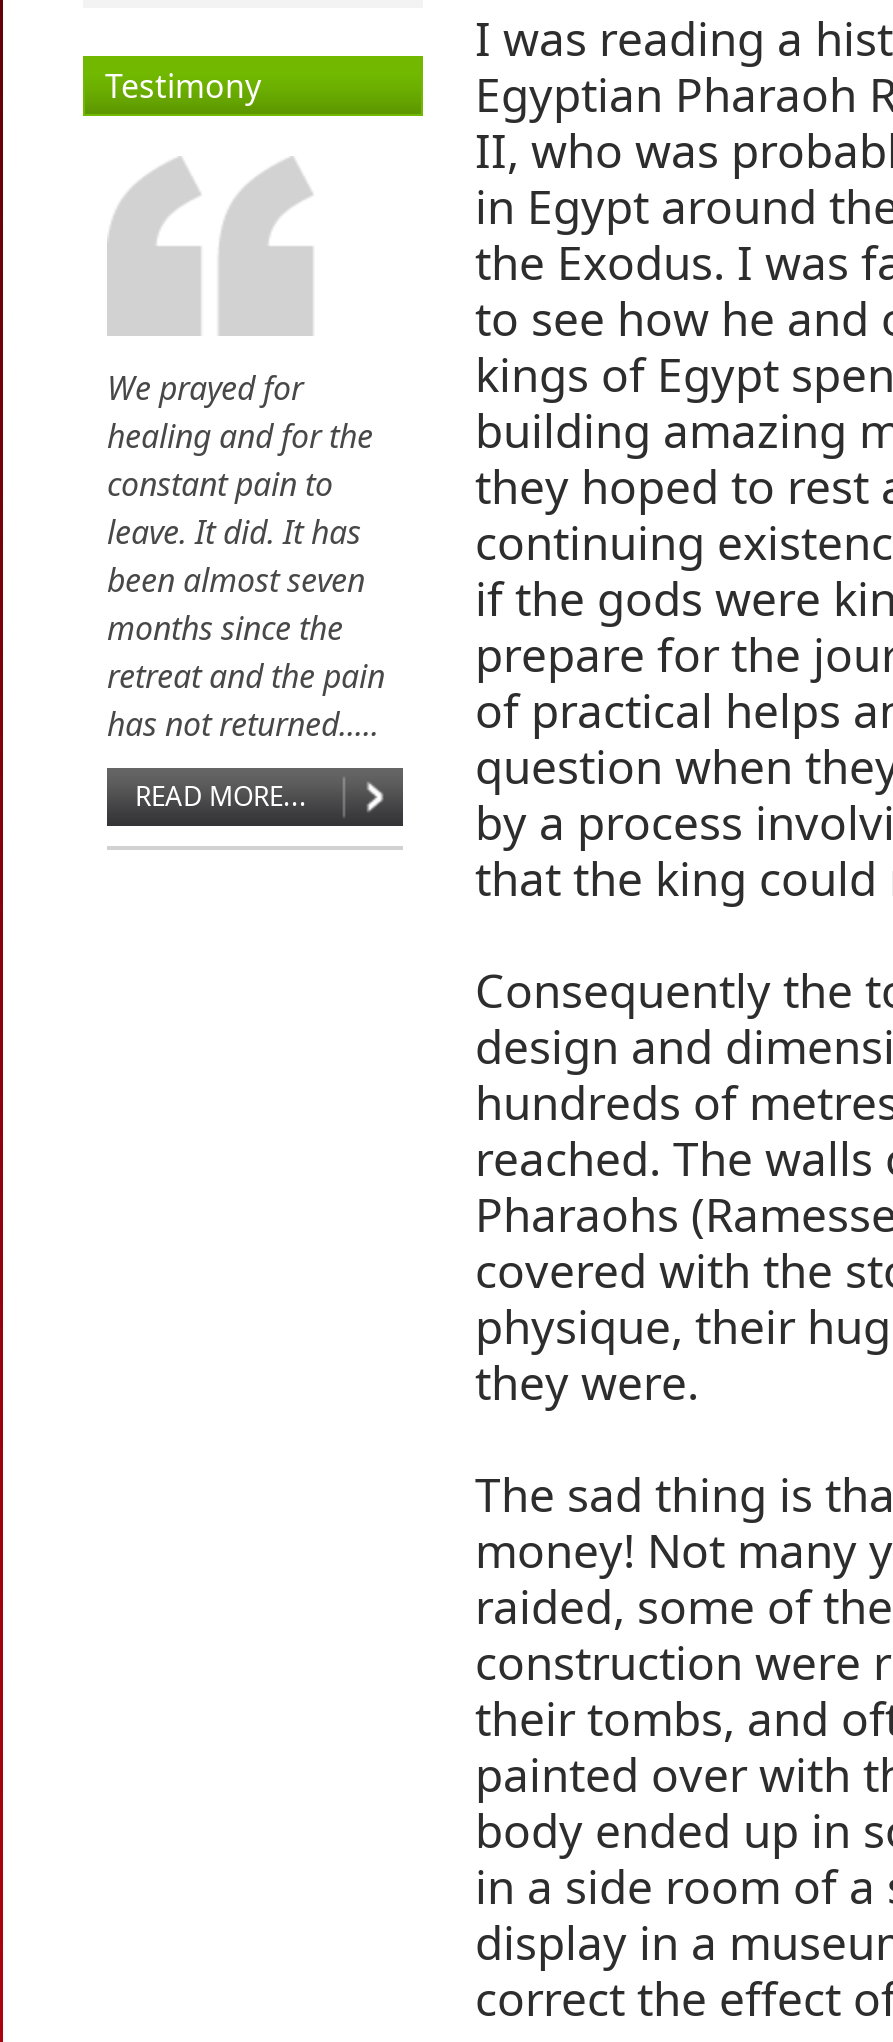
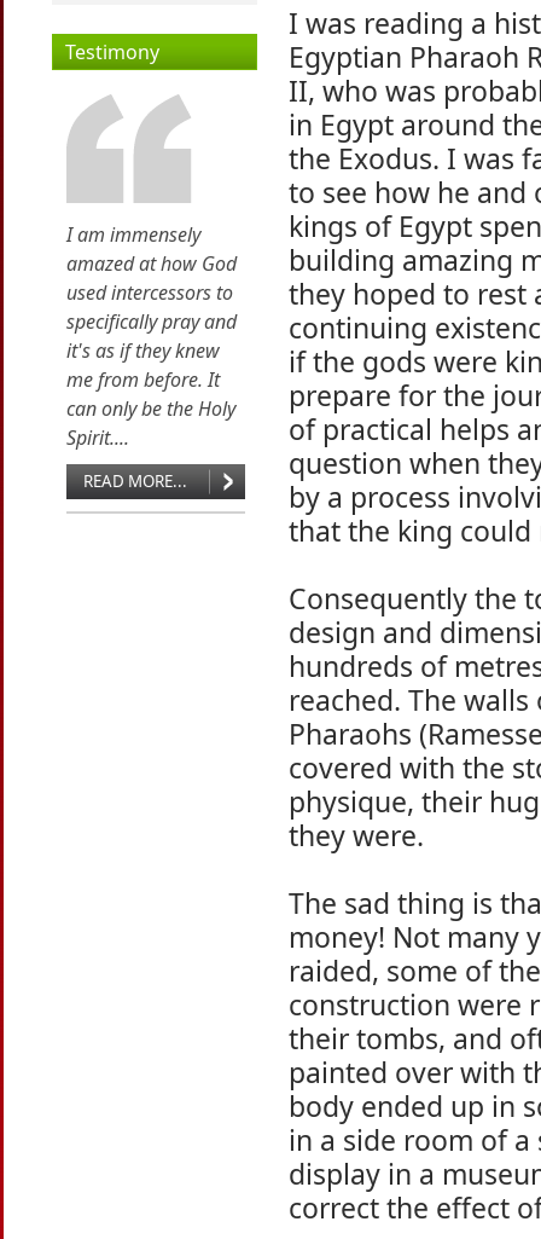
[107,366,385,746] We prayed for | healing and for the | constant pain to | leave. It did. It has | been almost seven | months since the | retreat and the pain | has not returned..... -> [66,221,237,451] I am immensely | amazed at how God | used intercessors to | specifically pray and | it's as if they knew | me from before. It | can only be the Holy | Spirit....

